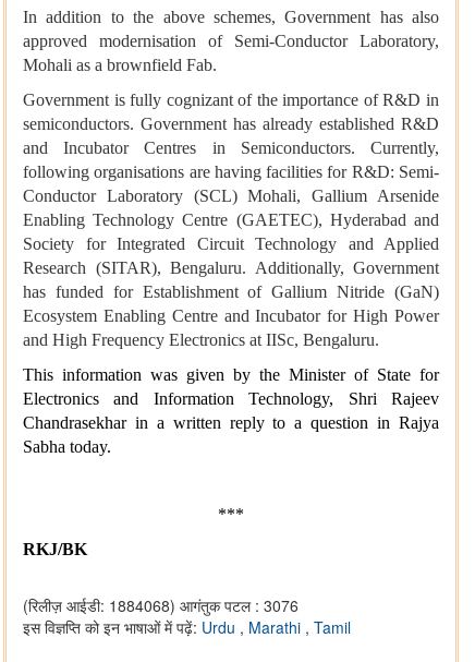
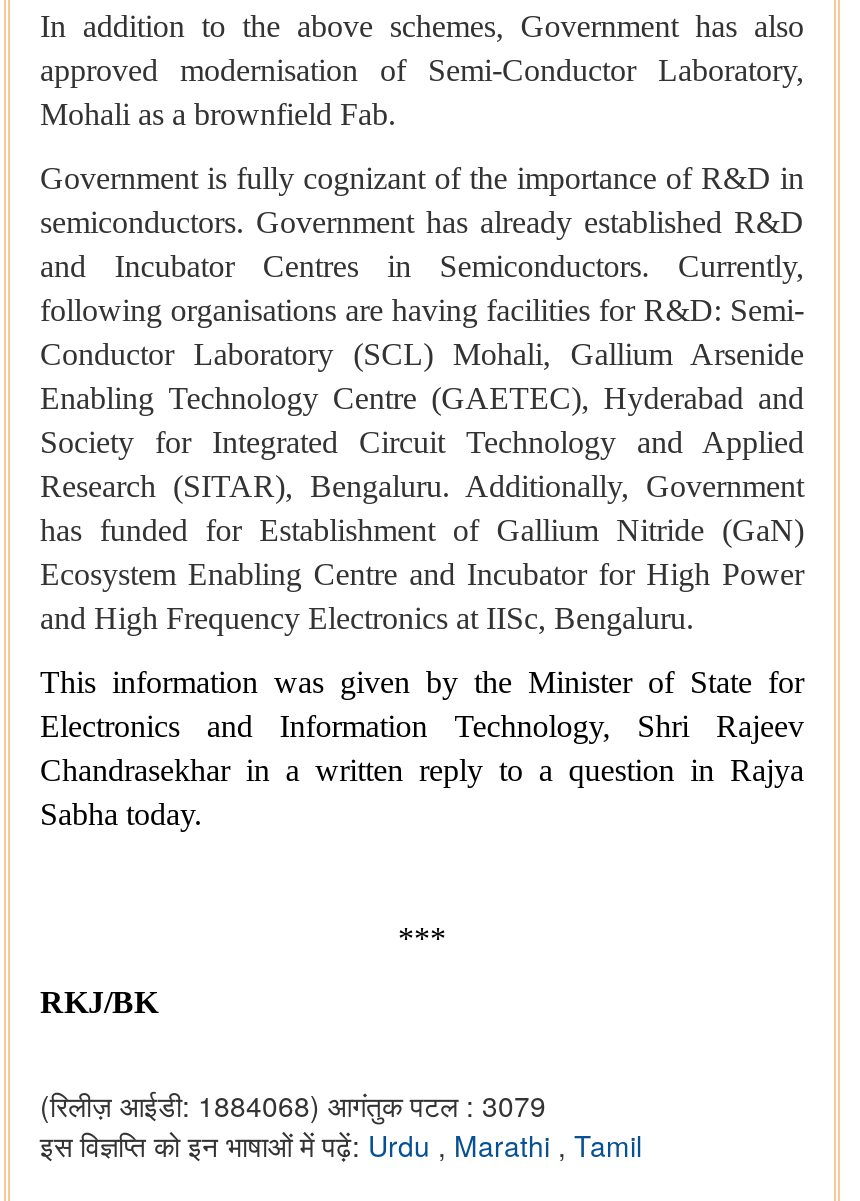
[23,595,299,617] (रिलीज़ आईडी: 1884068) आगंतुक पटल : 3076 -> [40,1086,546,1126] (रिलीज़ आईडी: 1884068) आगंतुक पटल : 3079

